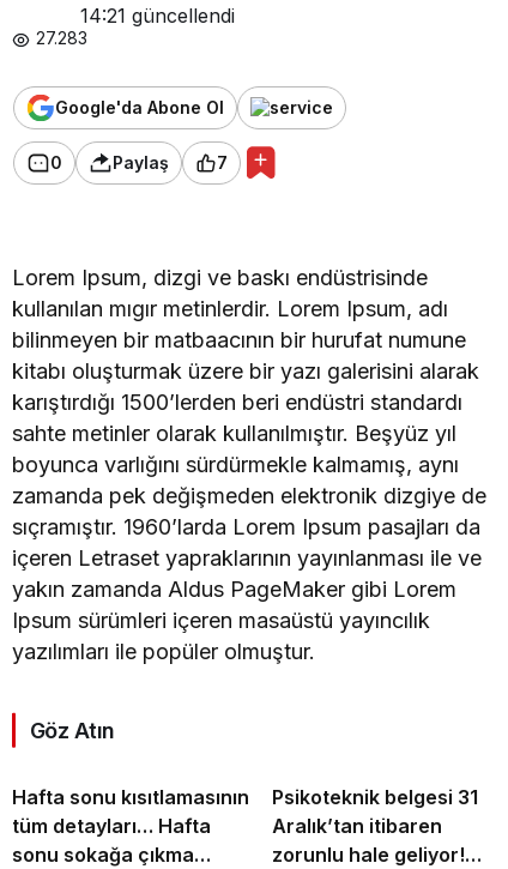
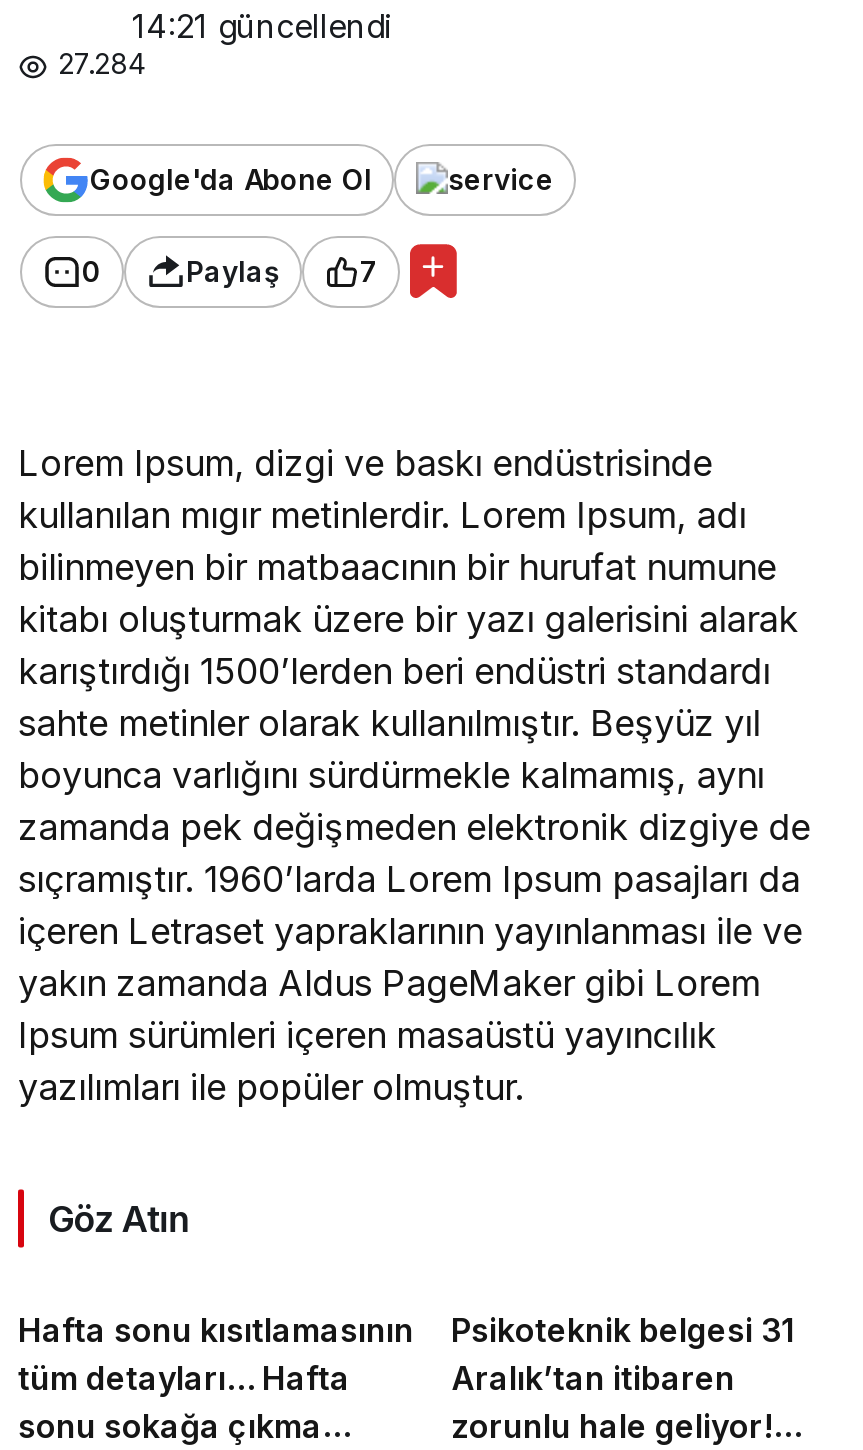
[36,28,87,48] 27.283 -> [58,46,146,80] 27.284

